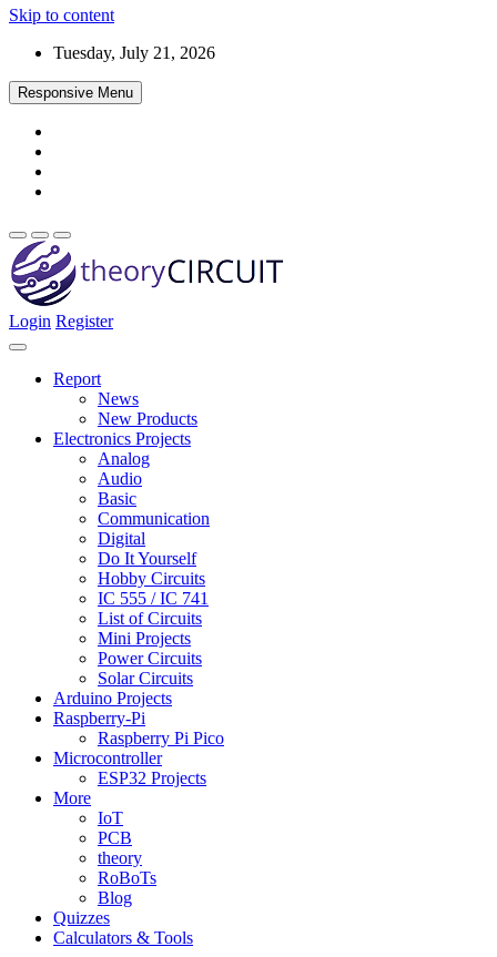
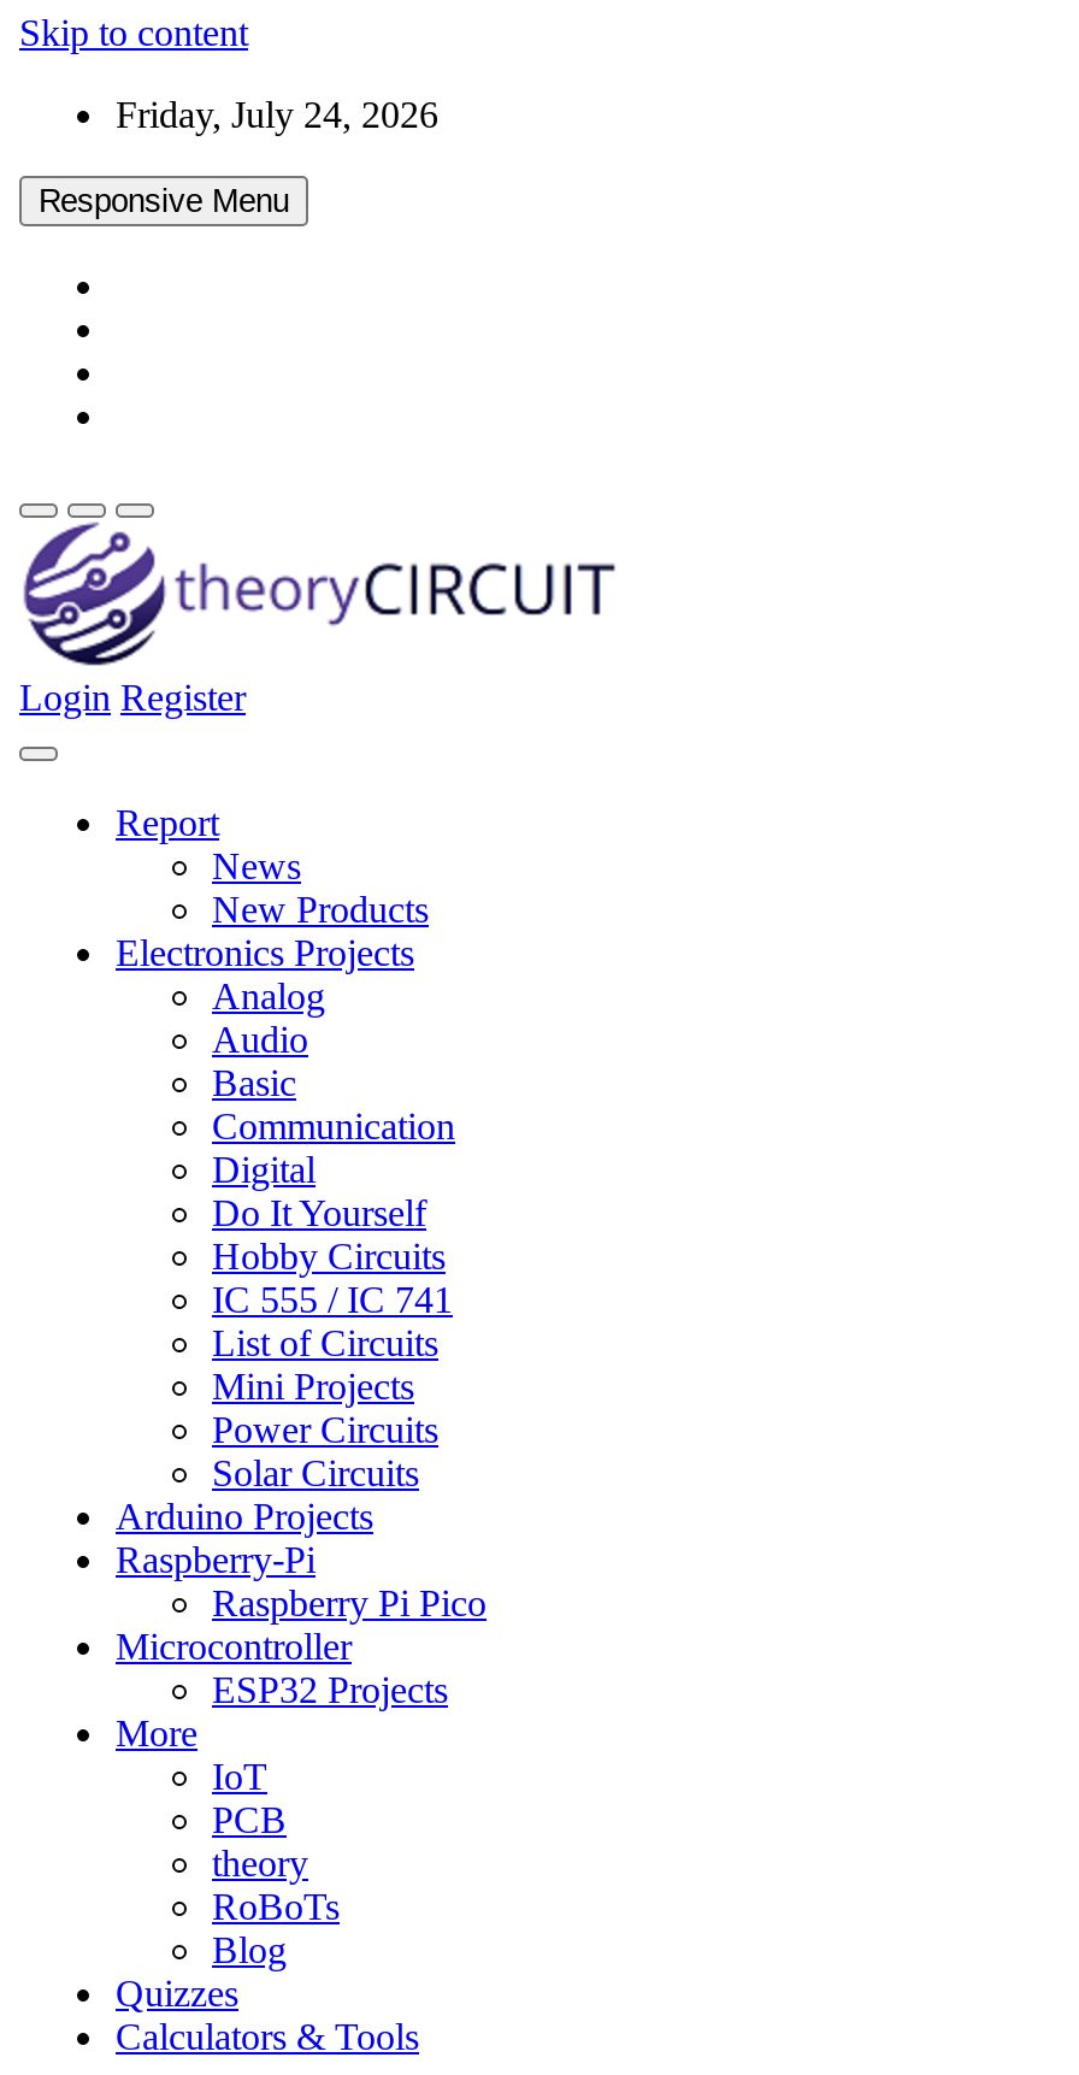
[53,43,215,62] Tuesday, July 21, 2026 -> [116,94,438,135] Friday, July 24, 2026

